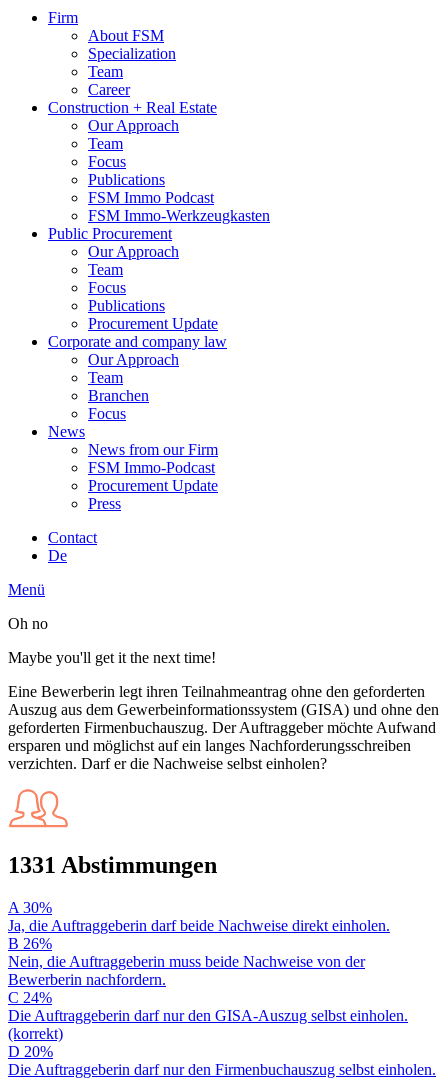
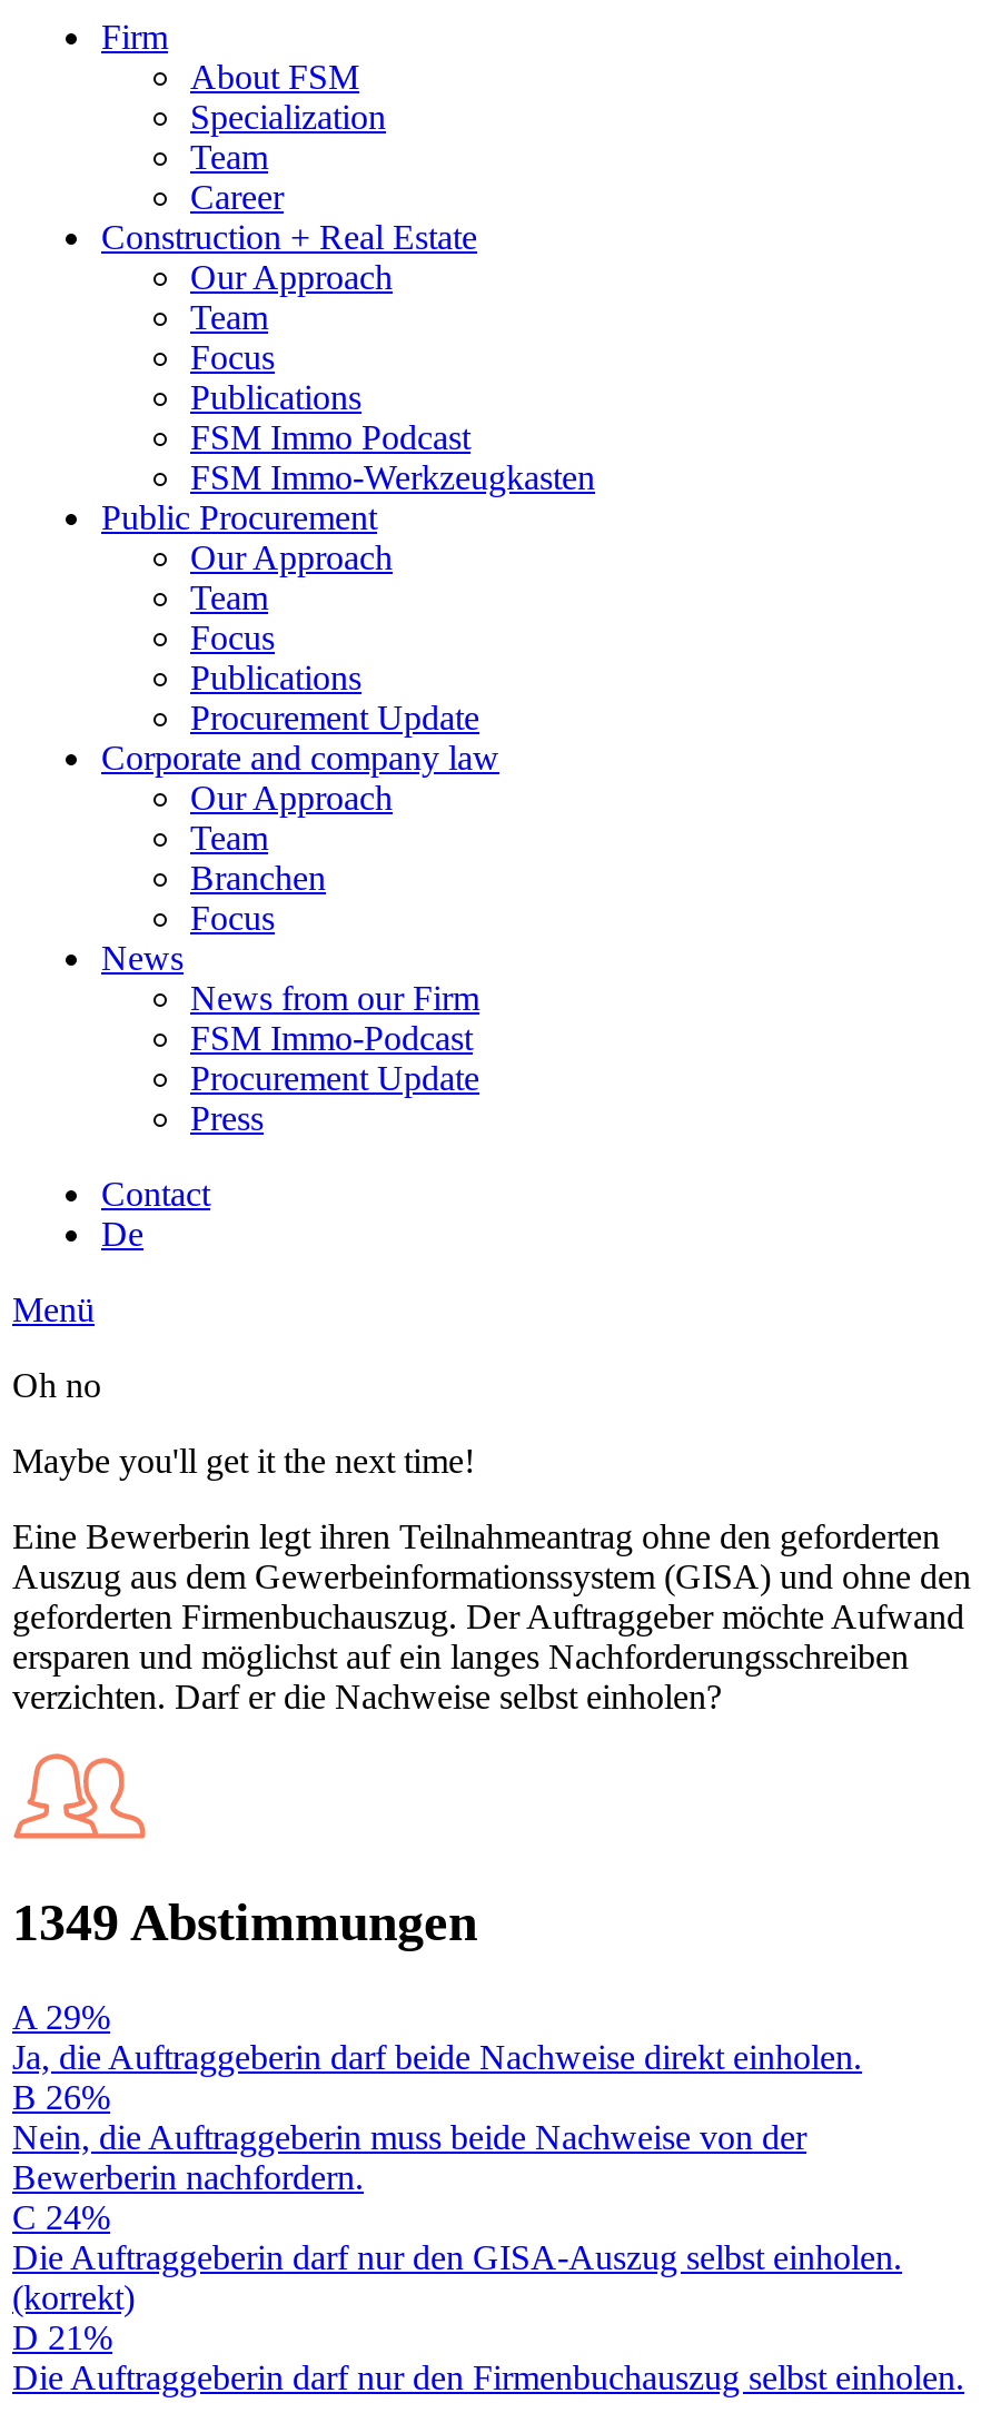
[8,852,217,878] 1331 Abstimmungen -> [12,1893,477,1951] 1349 Abstimmungen
[8,899,52,916] A 30% -> [12,1998,110,2035] A 29%
[8,1043,53,1060] D 20% -> [12,2318,112,2356] D 21%

